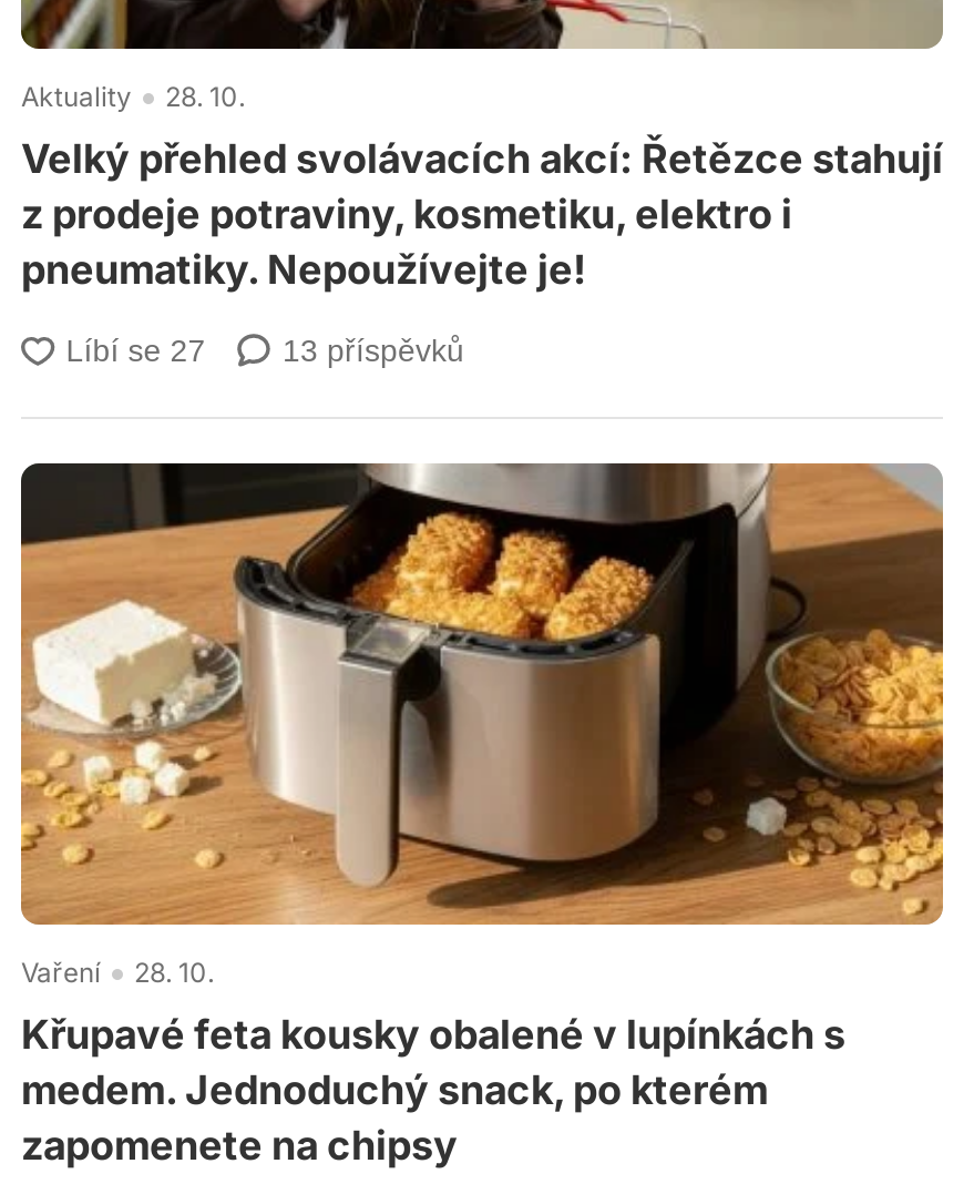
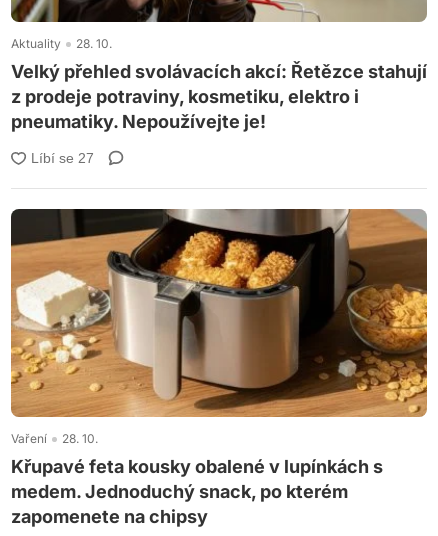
[283,333,464,368] 13 příspěvků -> none

